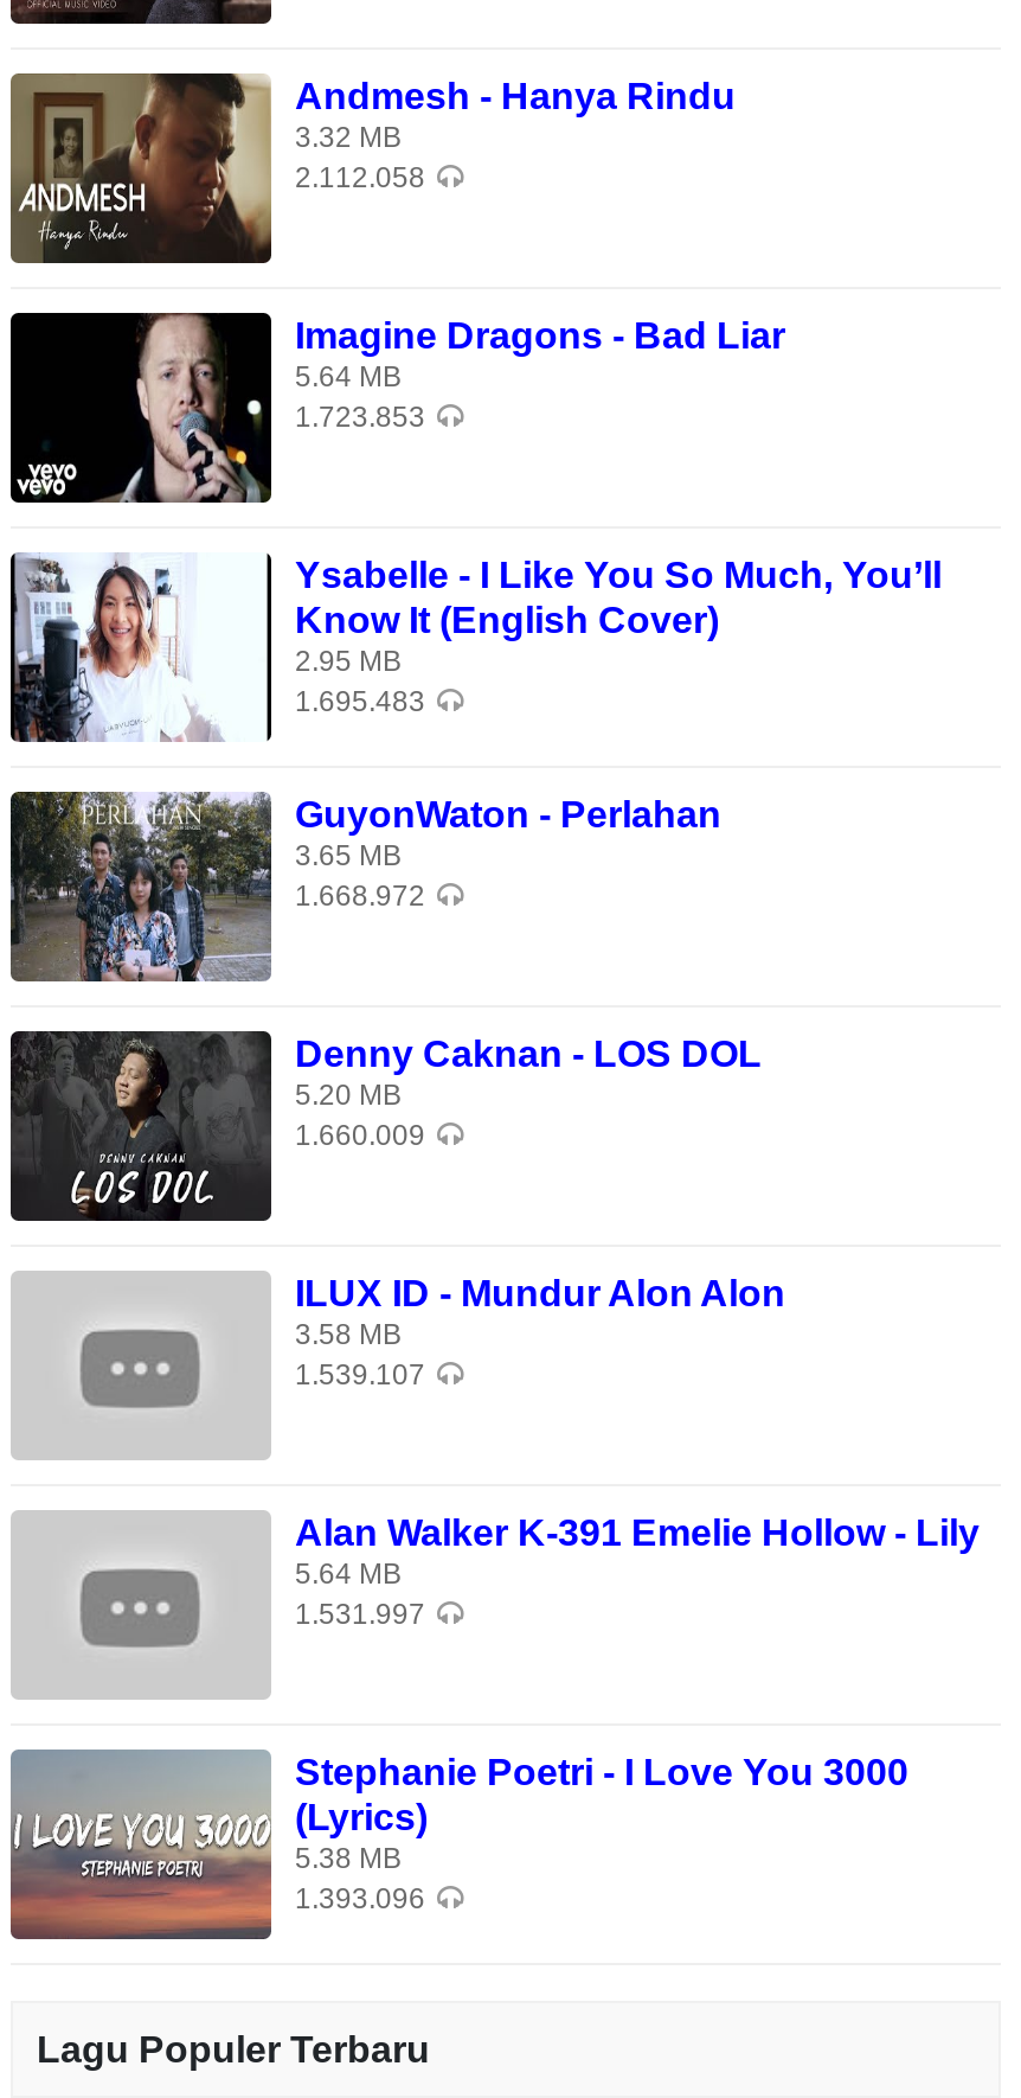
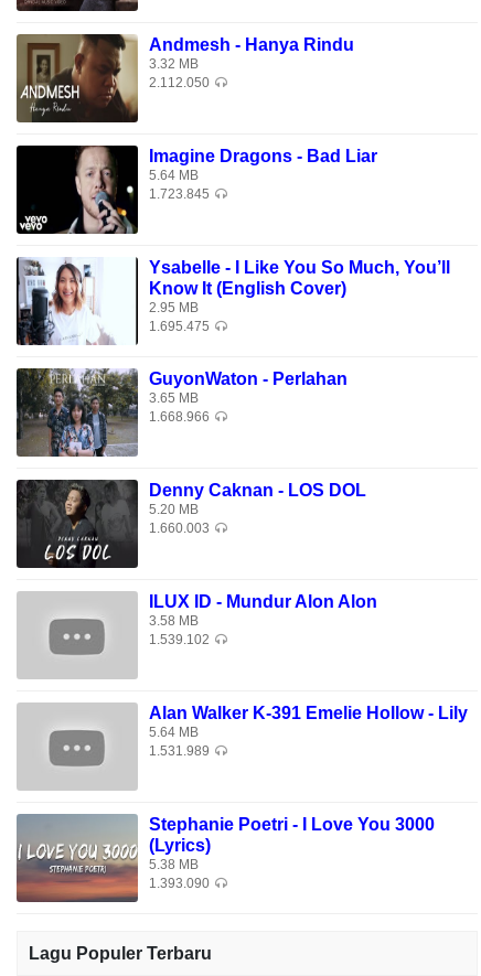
[295,162,425,195] 2.112.058 -> [149,75,210,91] 2.112.050
[295,402,425,435] 1.723.853 -> [149,187,210,202] 1.723.845
[295,686,425,719] 1.695.483 -> [149,319,210,335] 1.695.475
[295,880,425,914] 1.668.972 -> [149,410,210,425] 1.668.966
[295,1120,425,1153] 1.660.009 -> [149,521,210,536] 1.660.003
[295,1359,425,1393] 1.539.107 -> [149,632,210,648] 1.539.102
[295,1599,425,1632] 1.531.997 -> [149,744,210,759] 1.531.989
[295,1883,425,1916] 1.393.096 -> [149,876,210,892] 1.393.090

